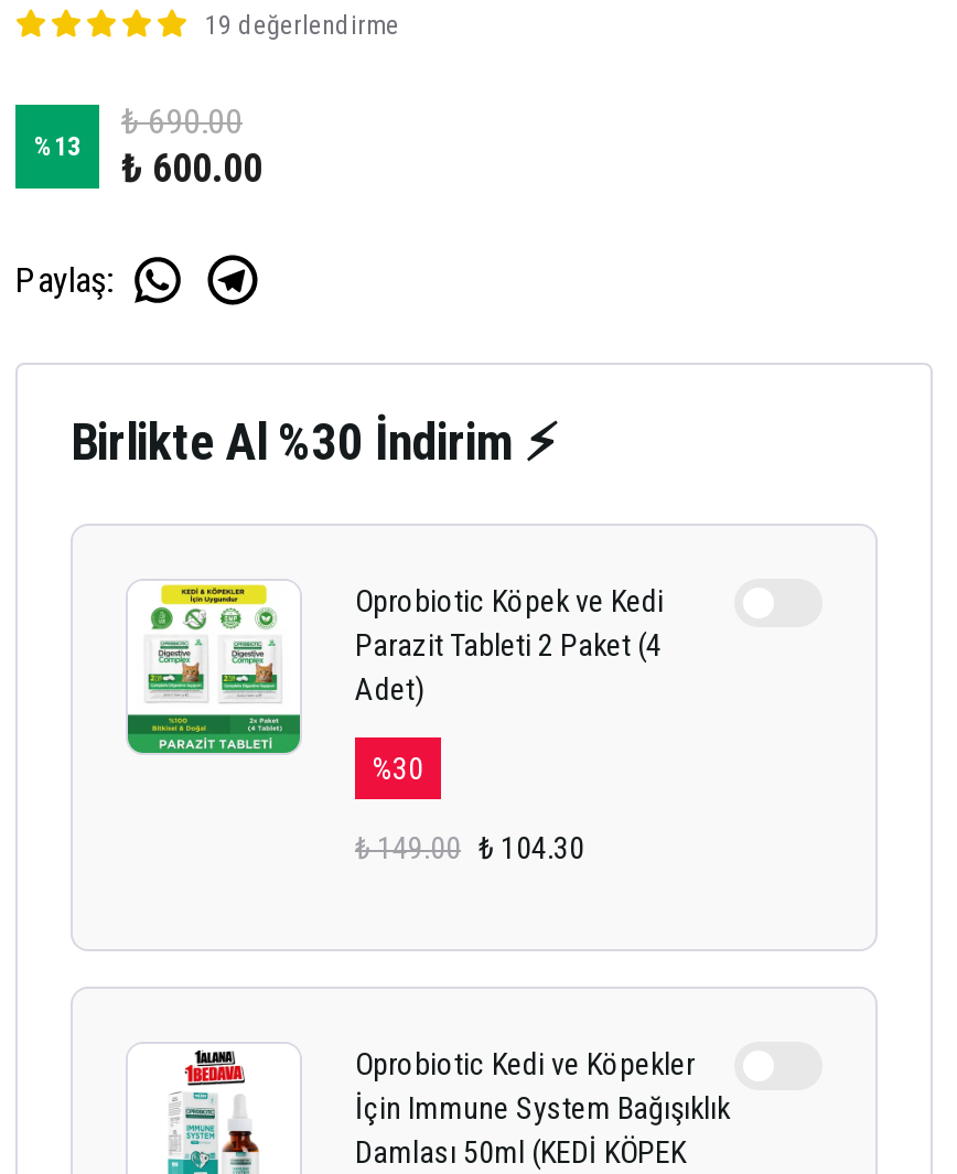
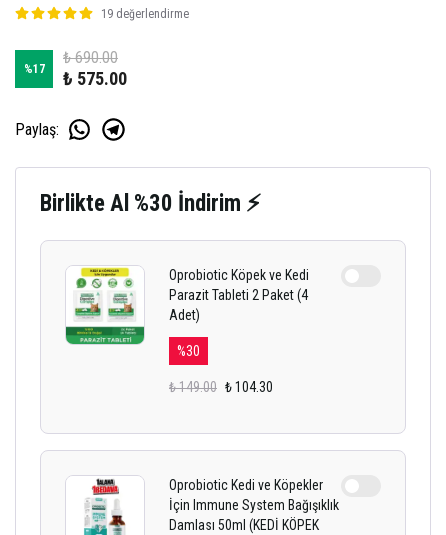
[34,132,80,162] % 13 -> [23,62,44,76] % 17
[121,145,262,191] ₺ 600.00 -> [63,68,127,89] ₺ 575.00

